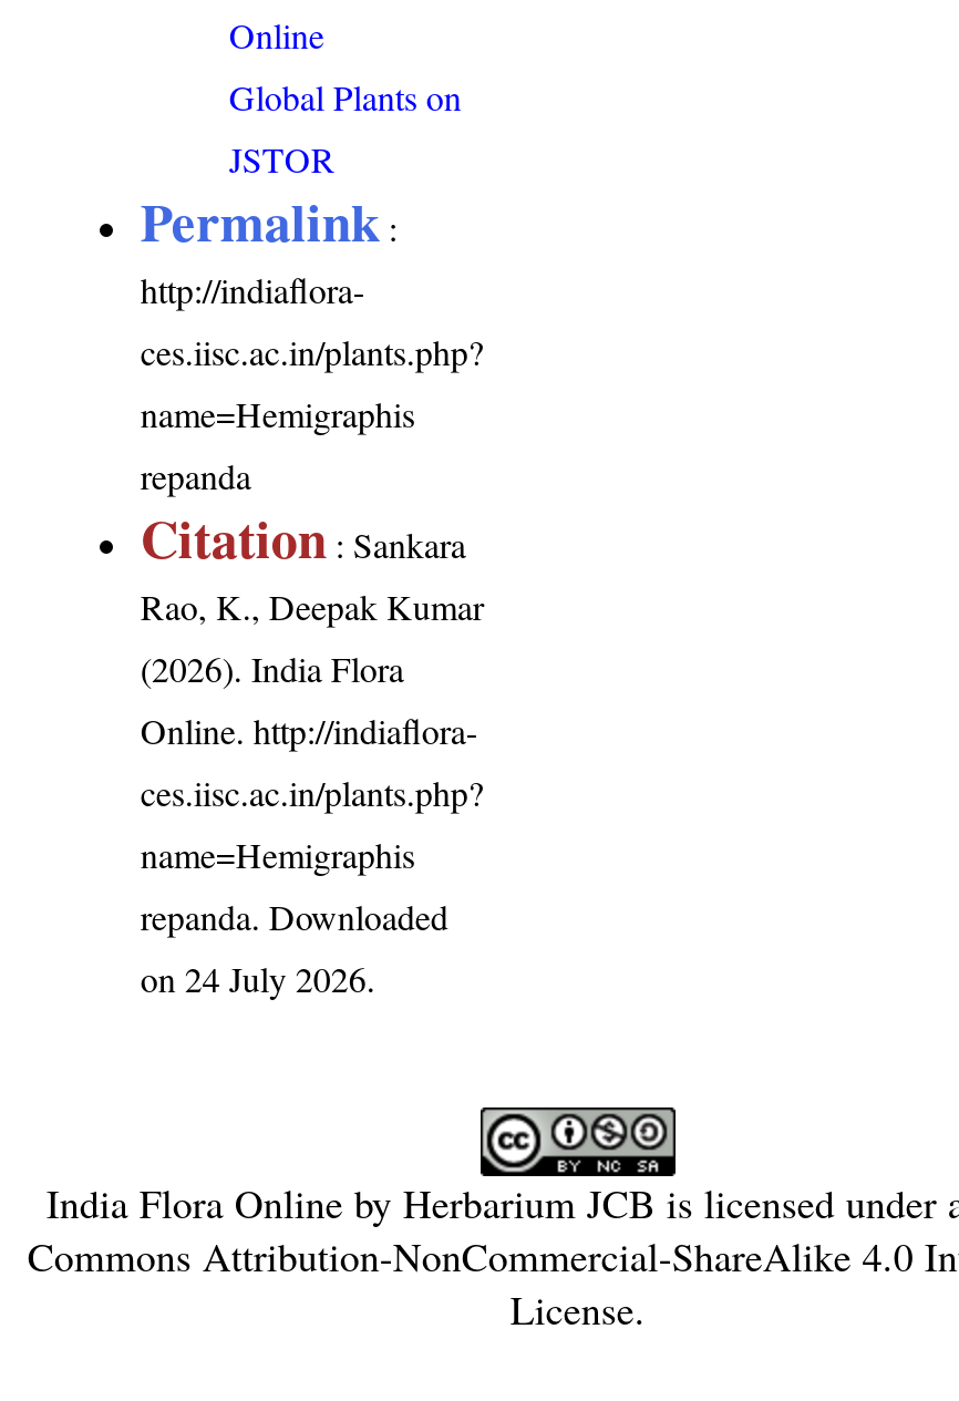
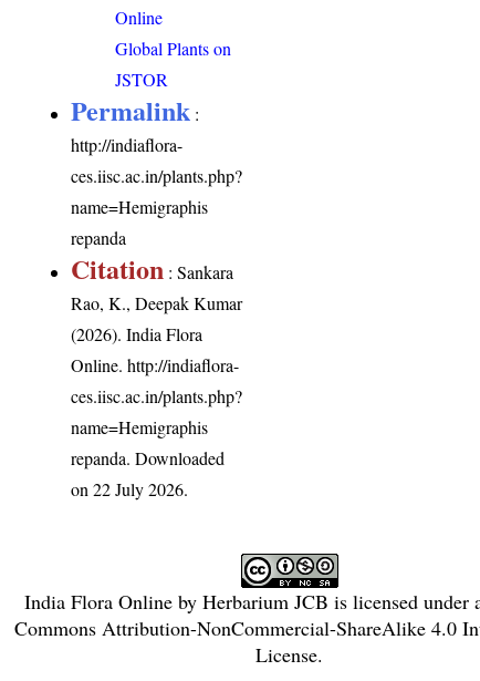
[140,954,375,1001] on 24 July 2026. -> [71,477,188,500] on 22 July 2026.

